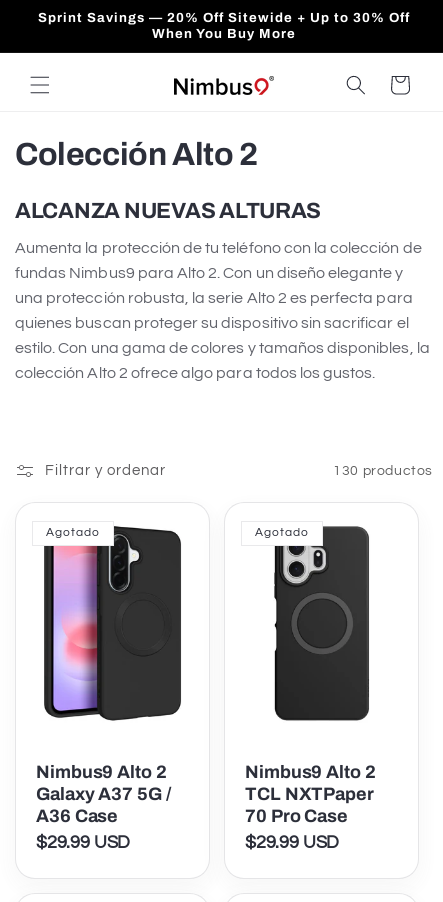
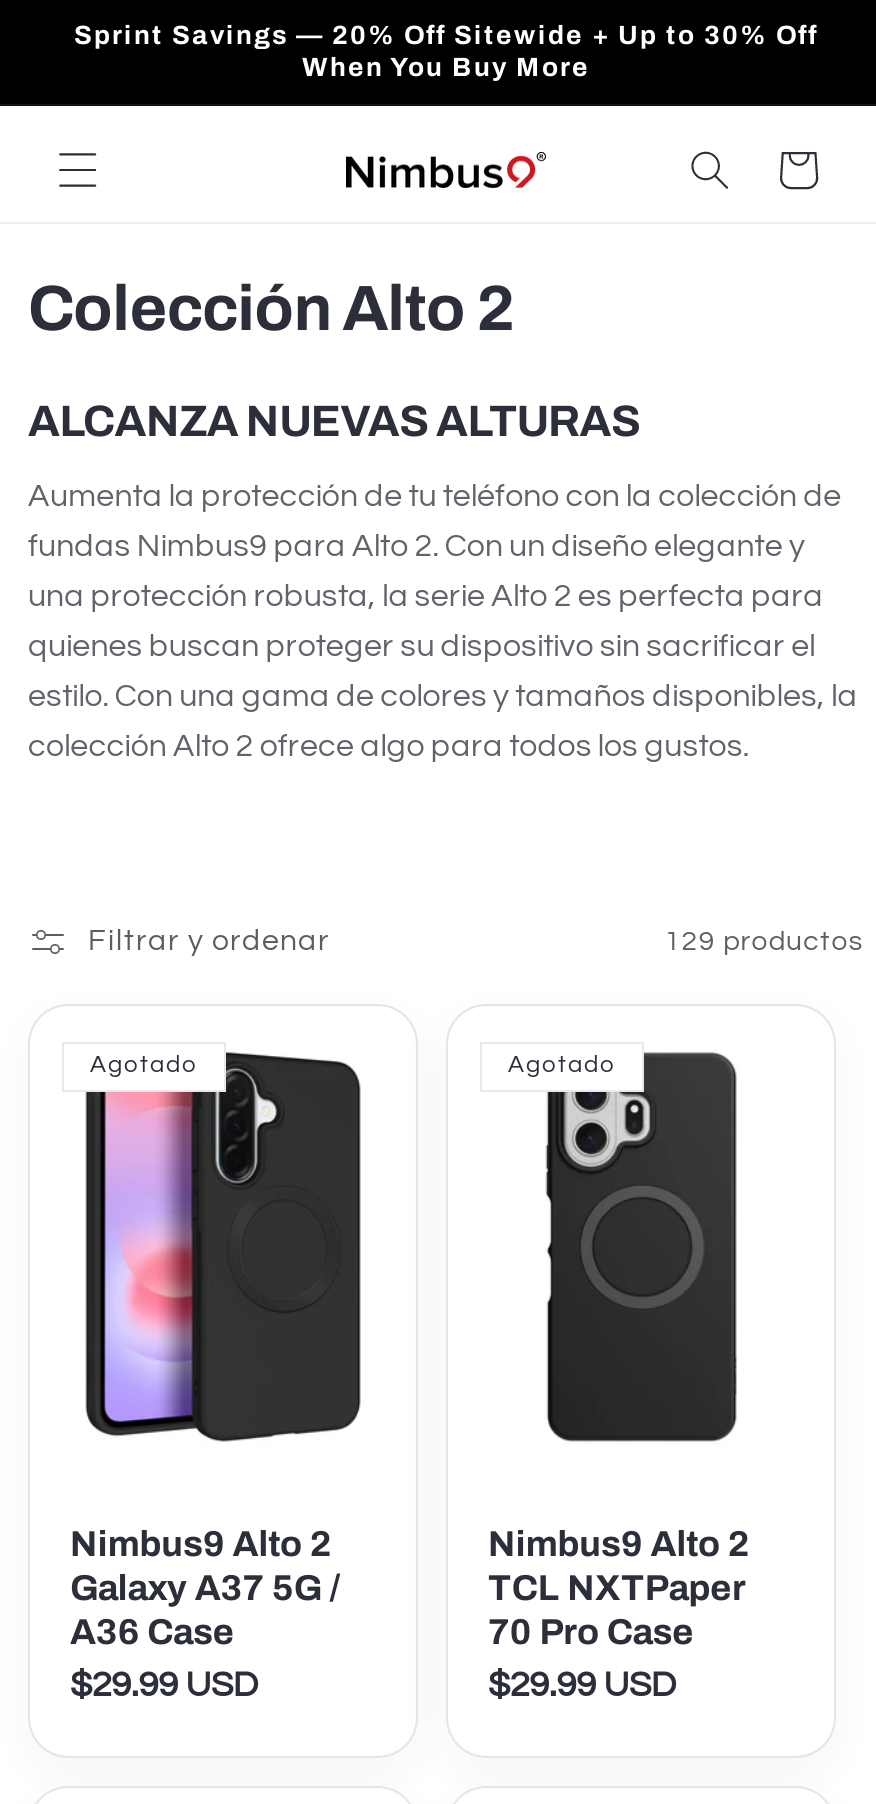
[333,463,433,477] 130 productos -> [664,927,864,955] 129 productos

